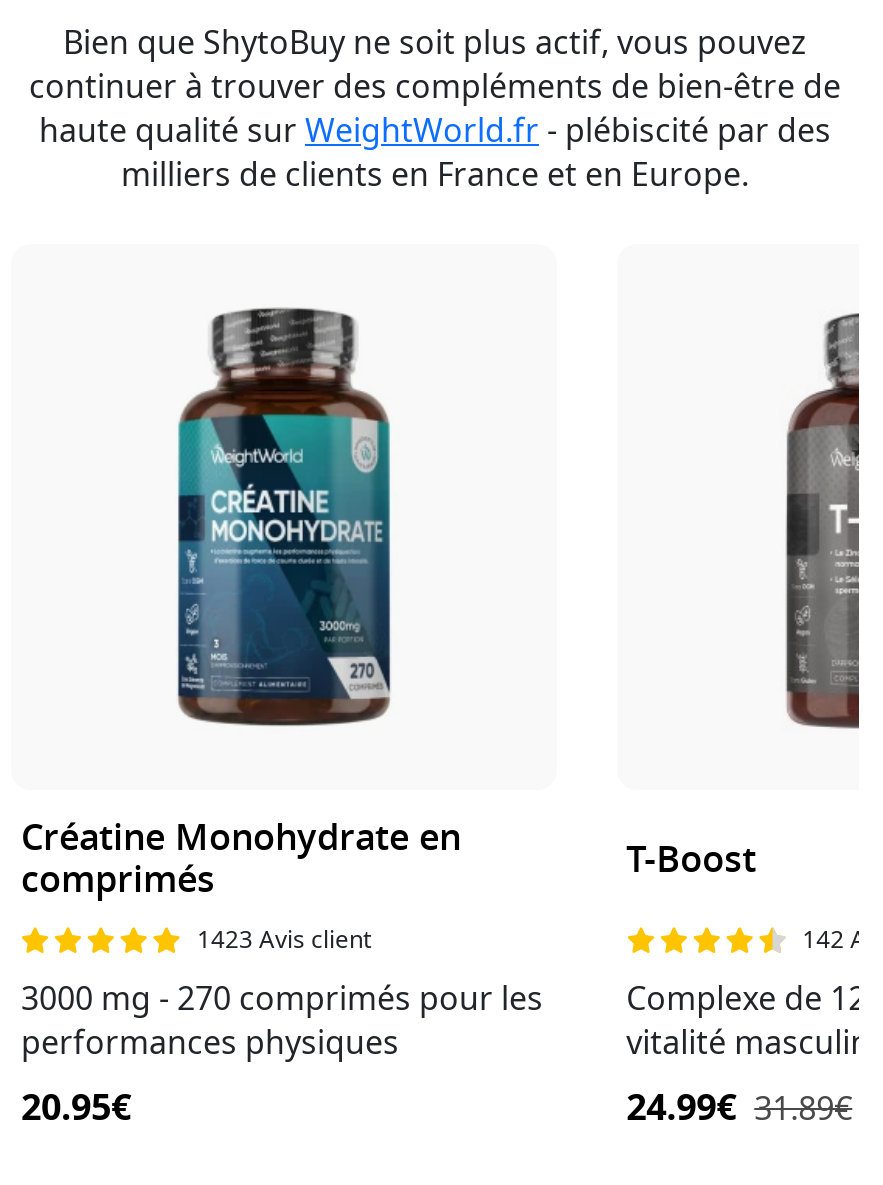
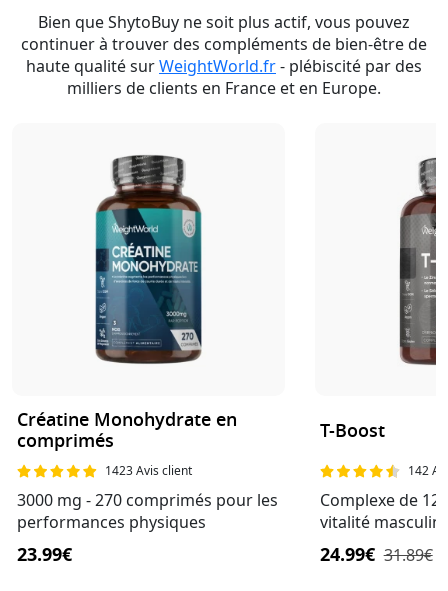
[21,1082,131,1130] 20.95€ -> [17,542,72,566] 23.99€

